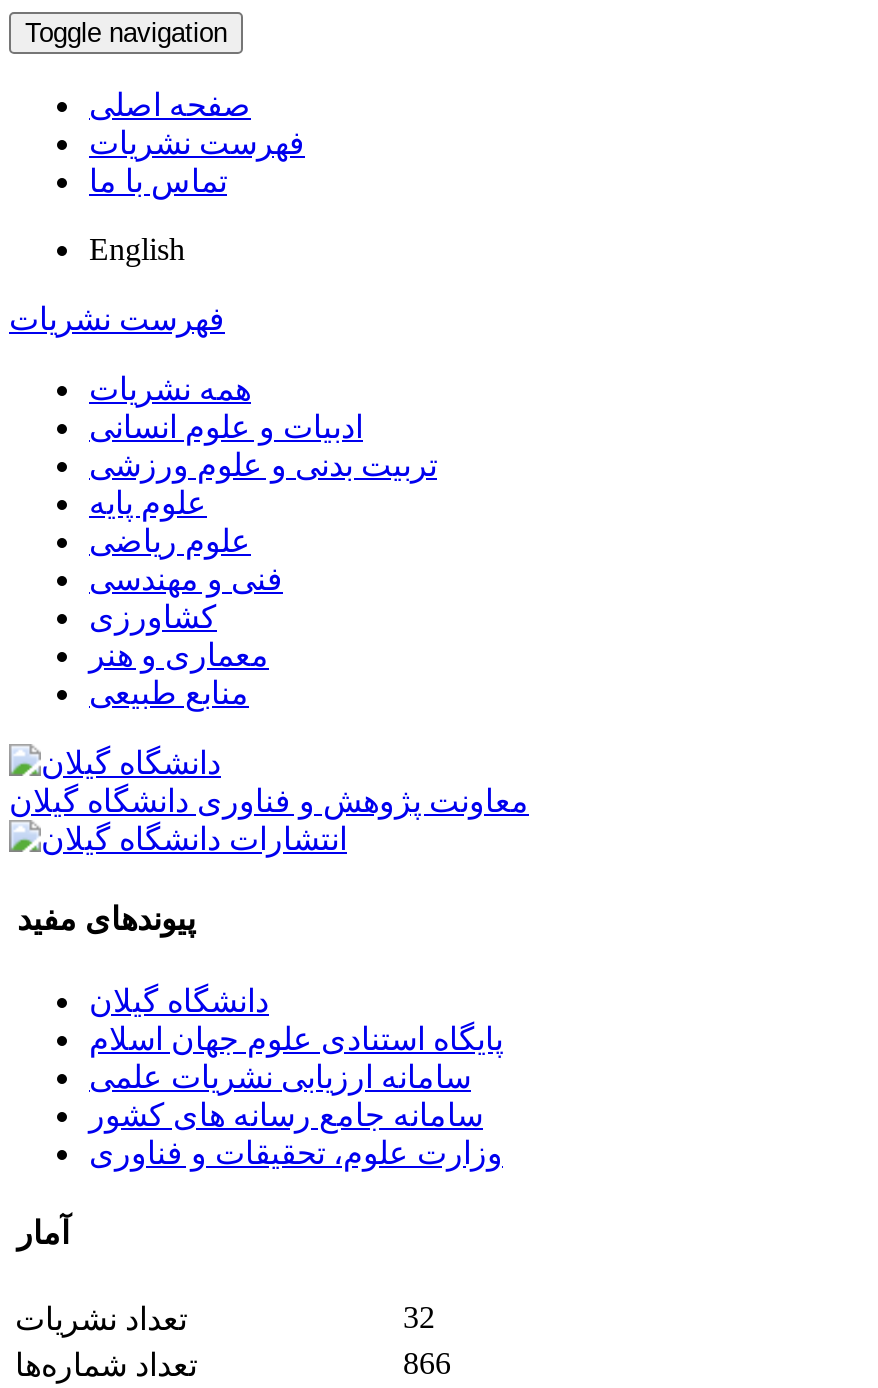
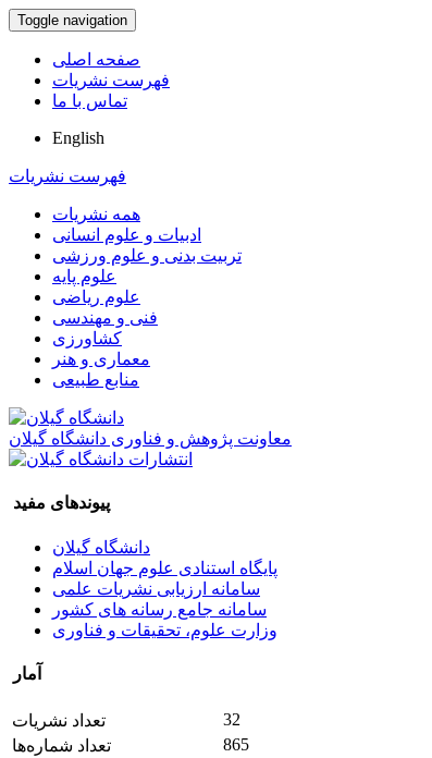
[403,1346,451,1380] 866 -> [223,735,249,754] 865

